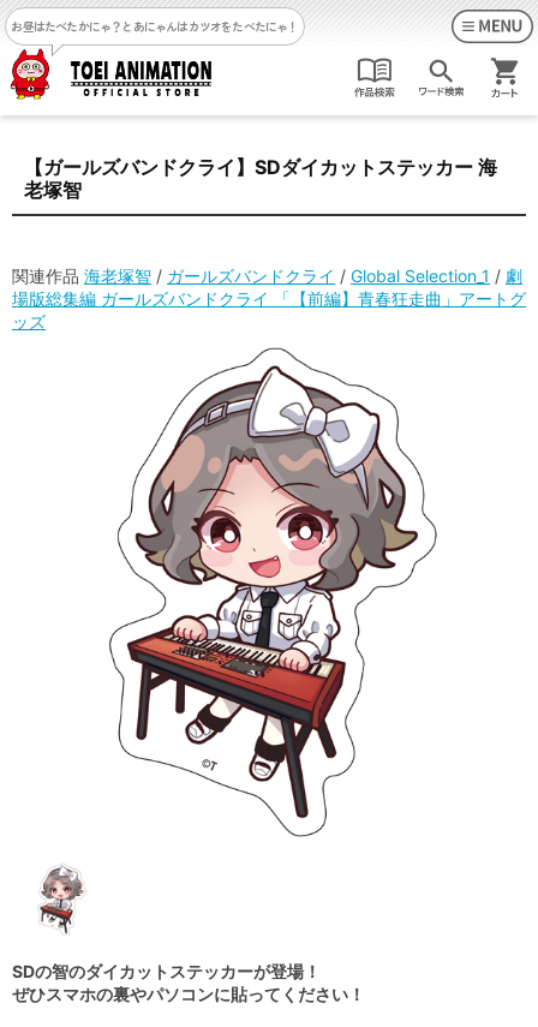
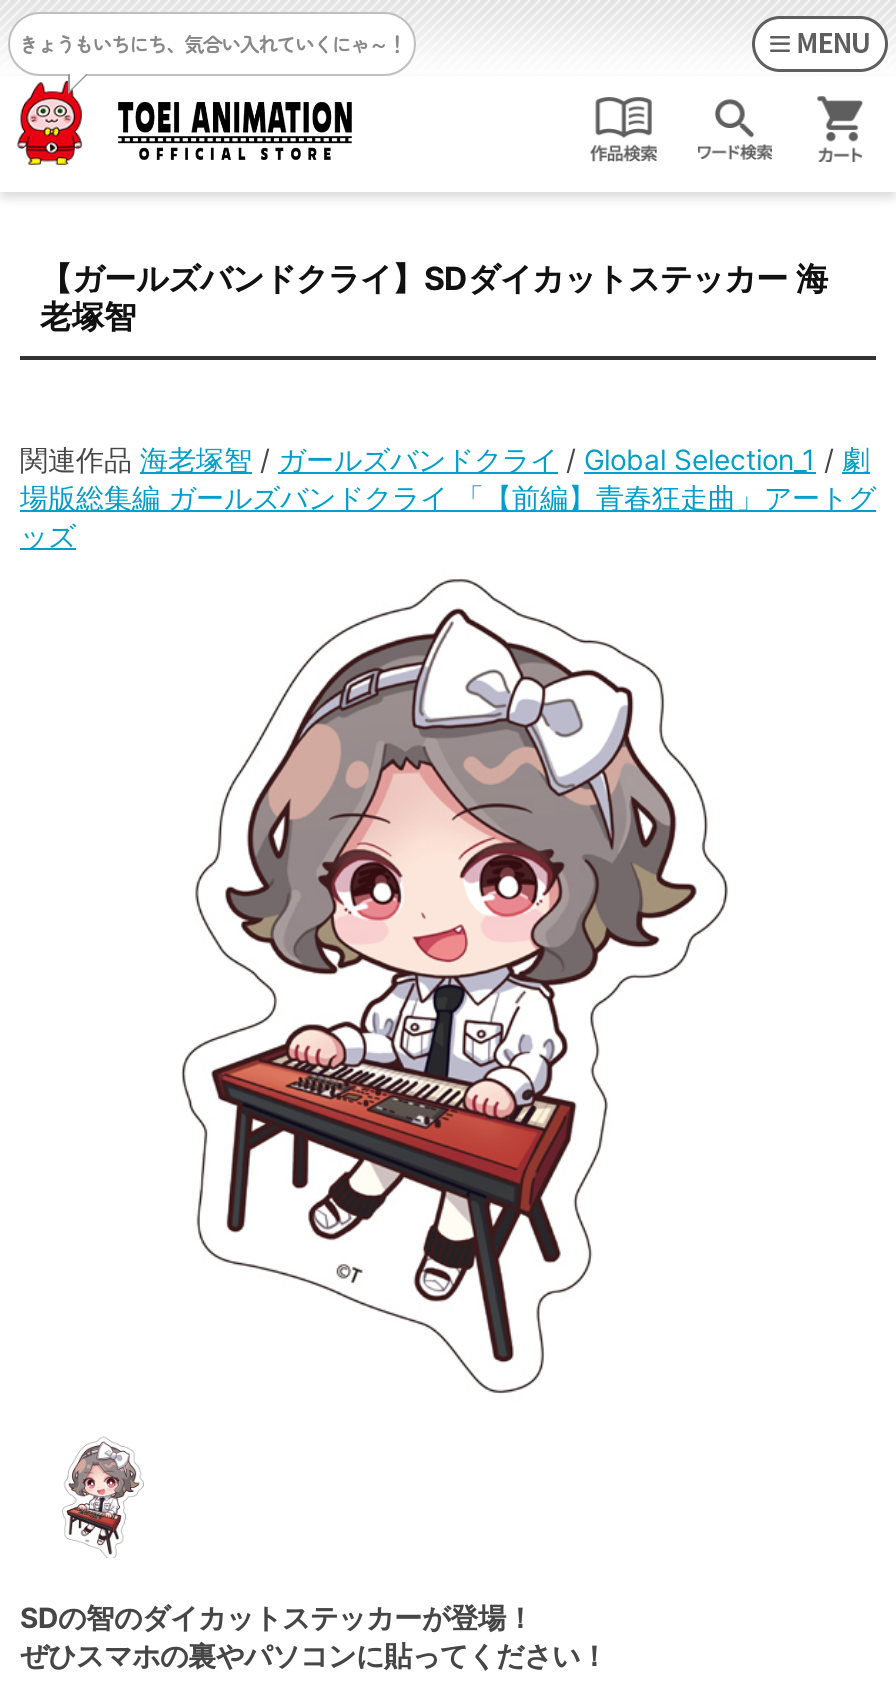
[11,17,299,35] お昼はたべたかにゃ？とあにゃんはカツオをたべたにゃ！ -> [19,28,405,58] きょうもいちにち、気合い入れていくにゃ～！

